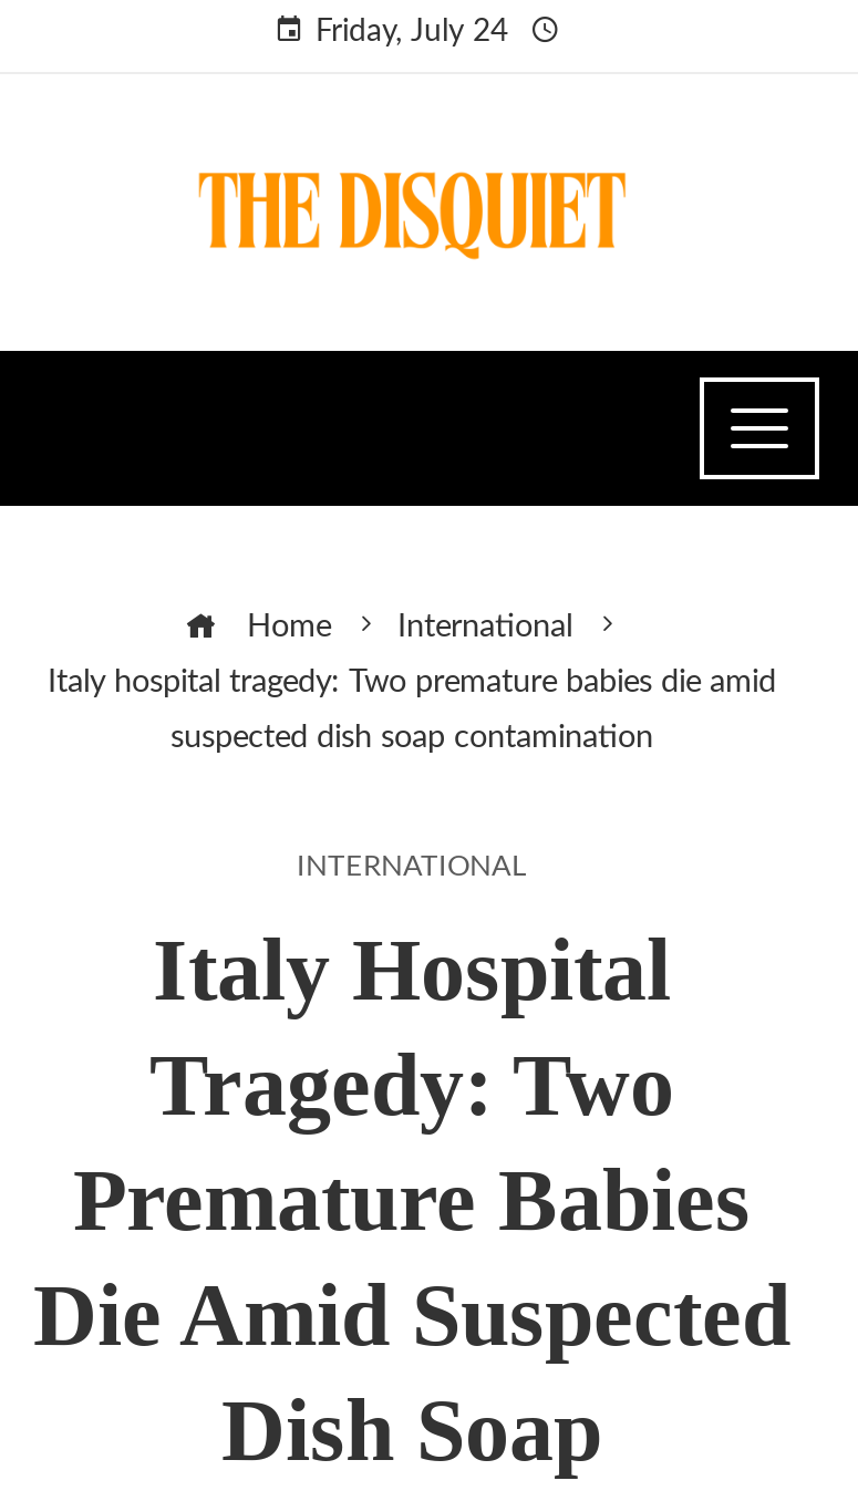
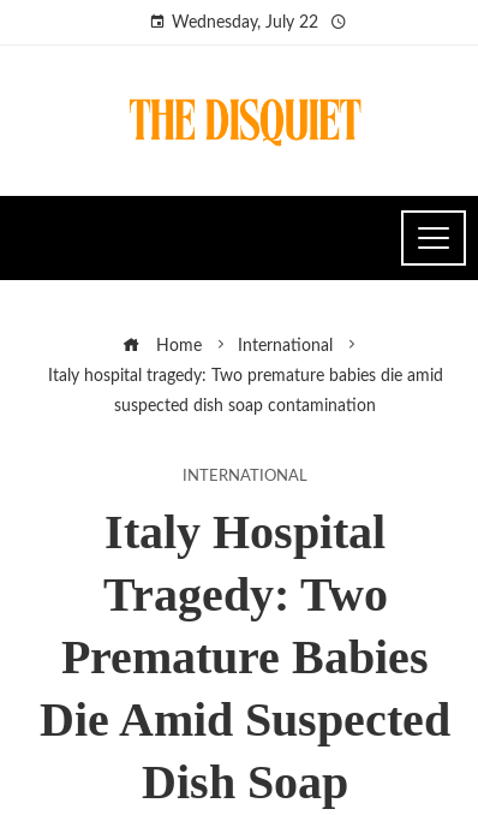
[316,17,508,48] Friday, July 24 -> [172,14,318,31] Wednesday, July 22

